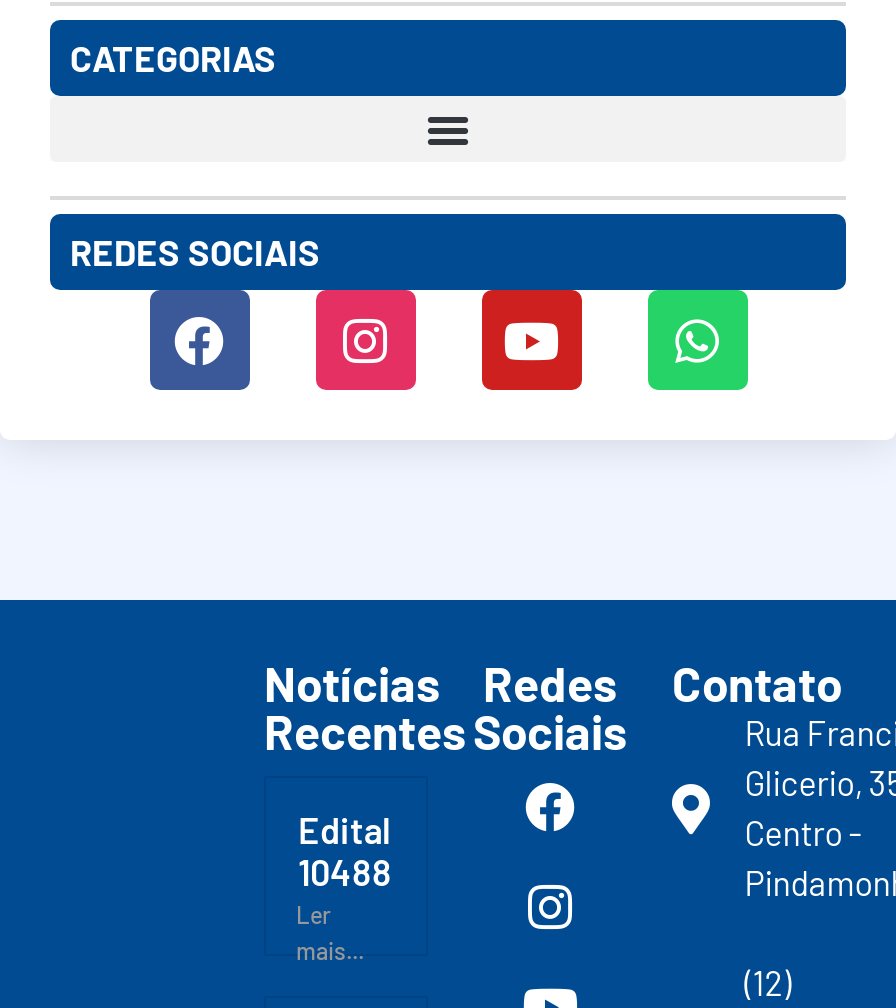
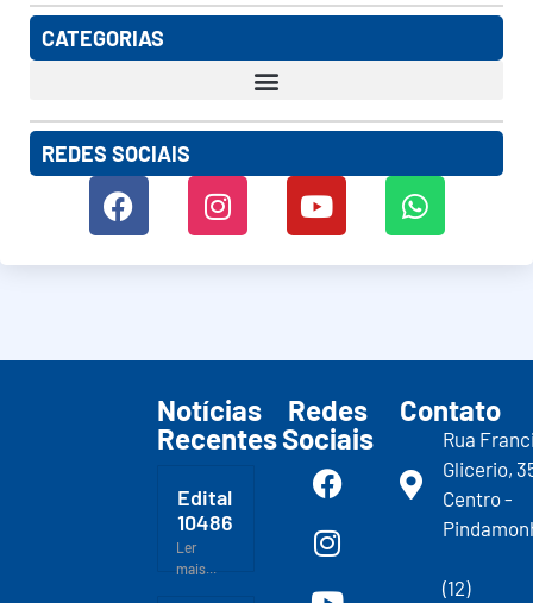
[298,851,392,895] 10488 -> [177,510,233,536] 10486

